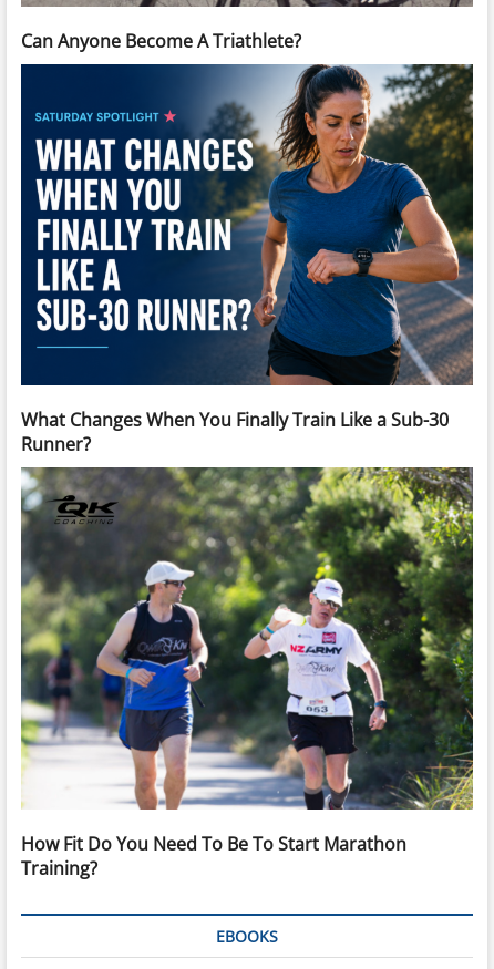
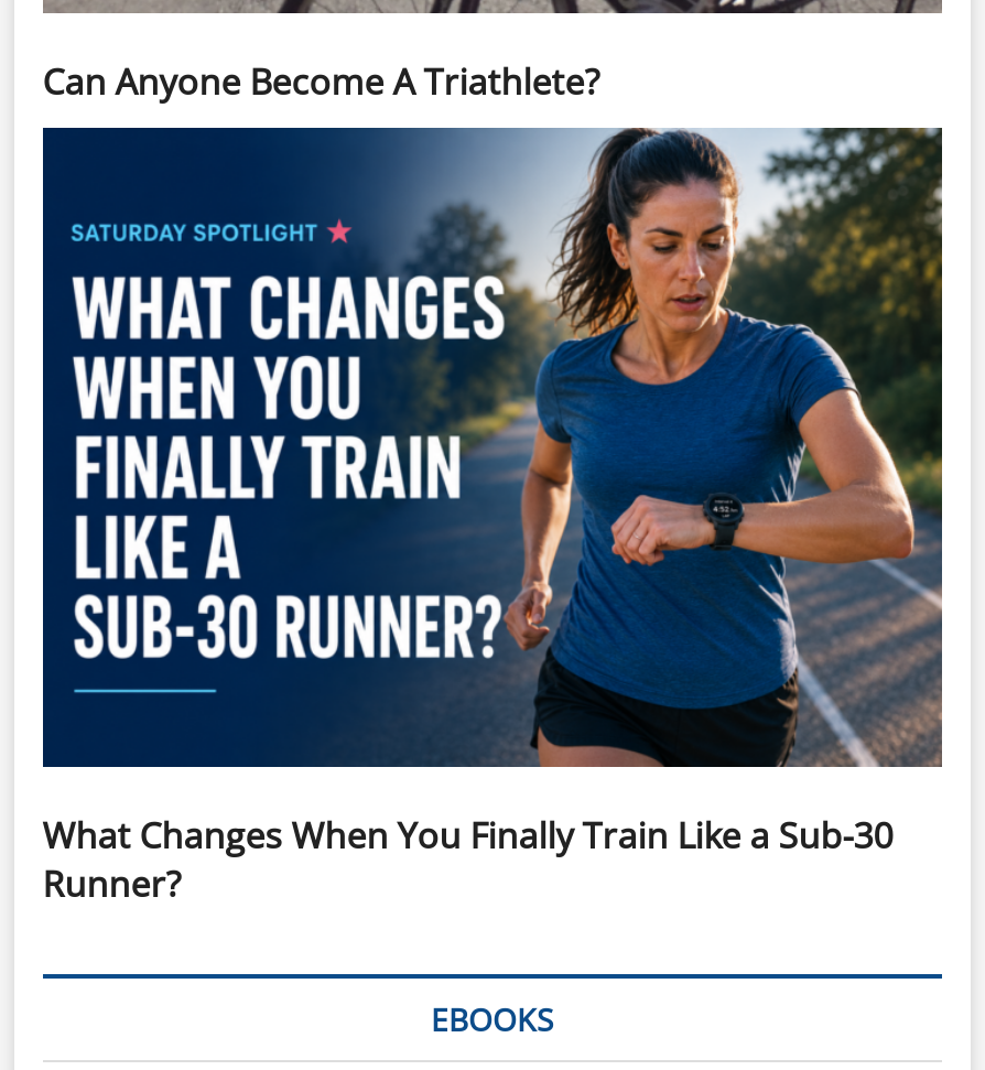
[20,466,474,881] [image] | How Fit Do You Need To Be To Start Marathon | Training? -> none

